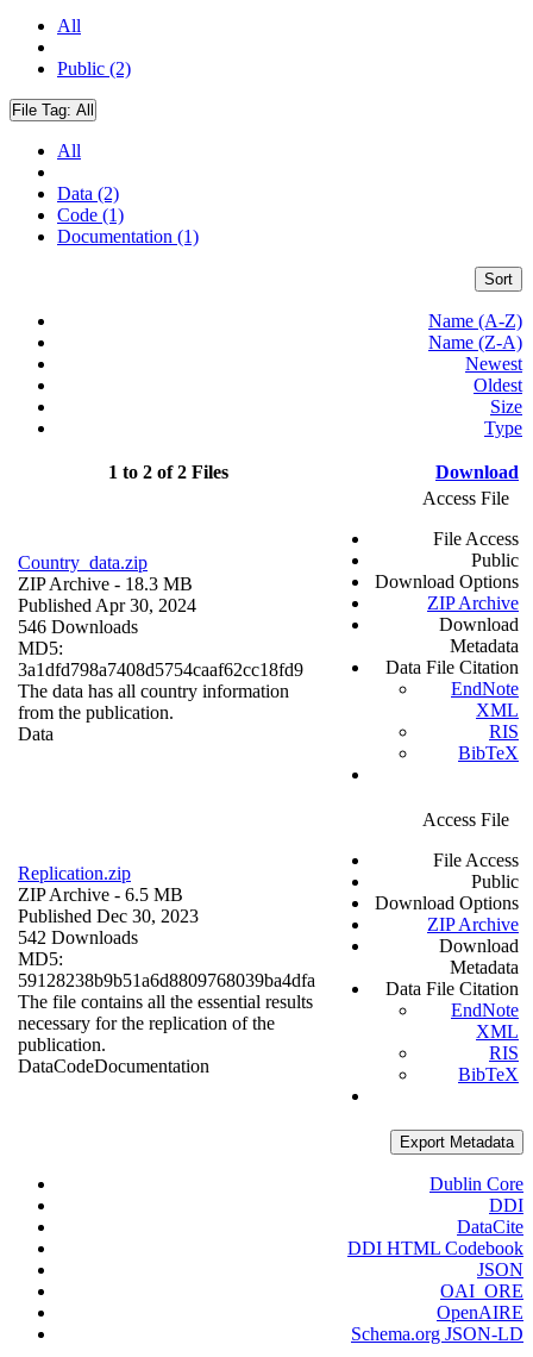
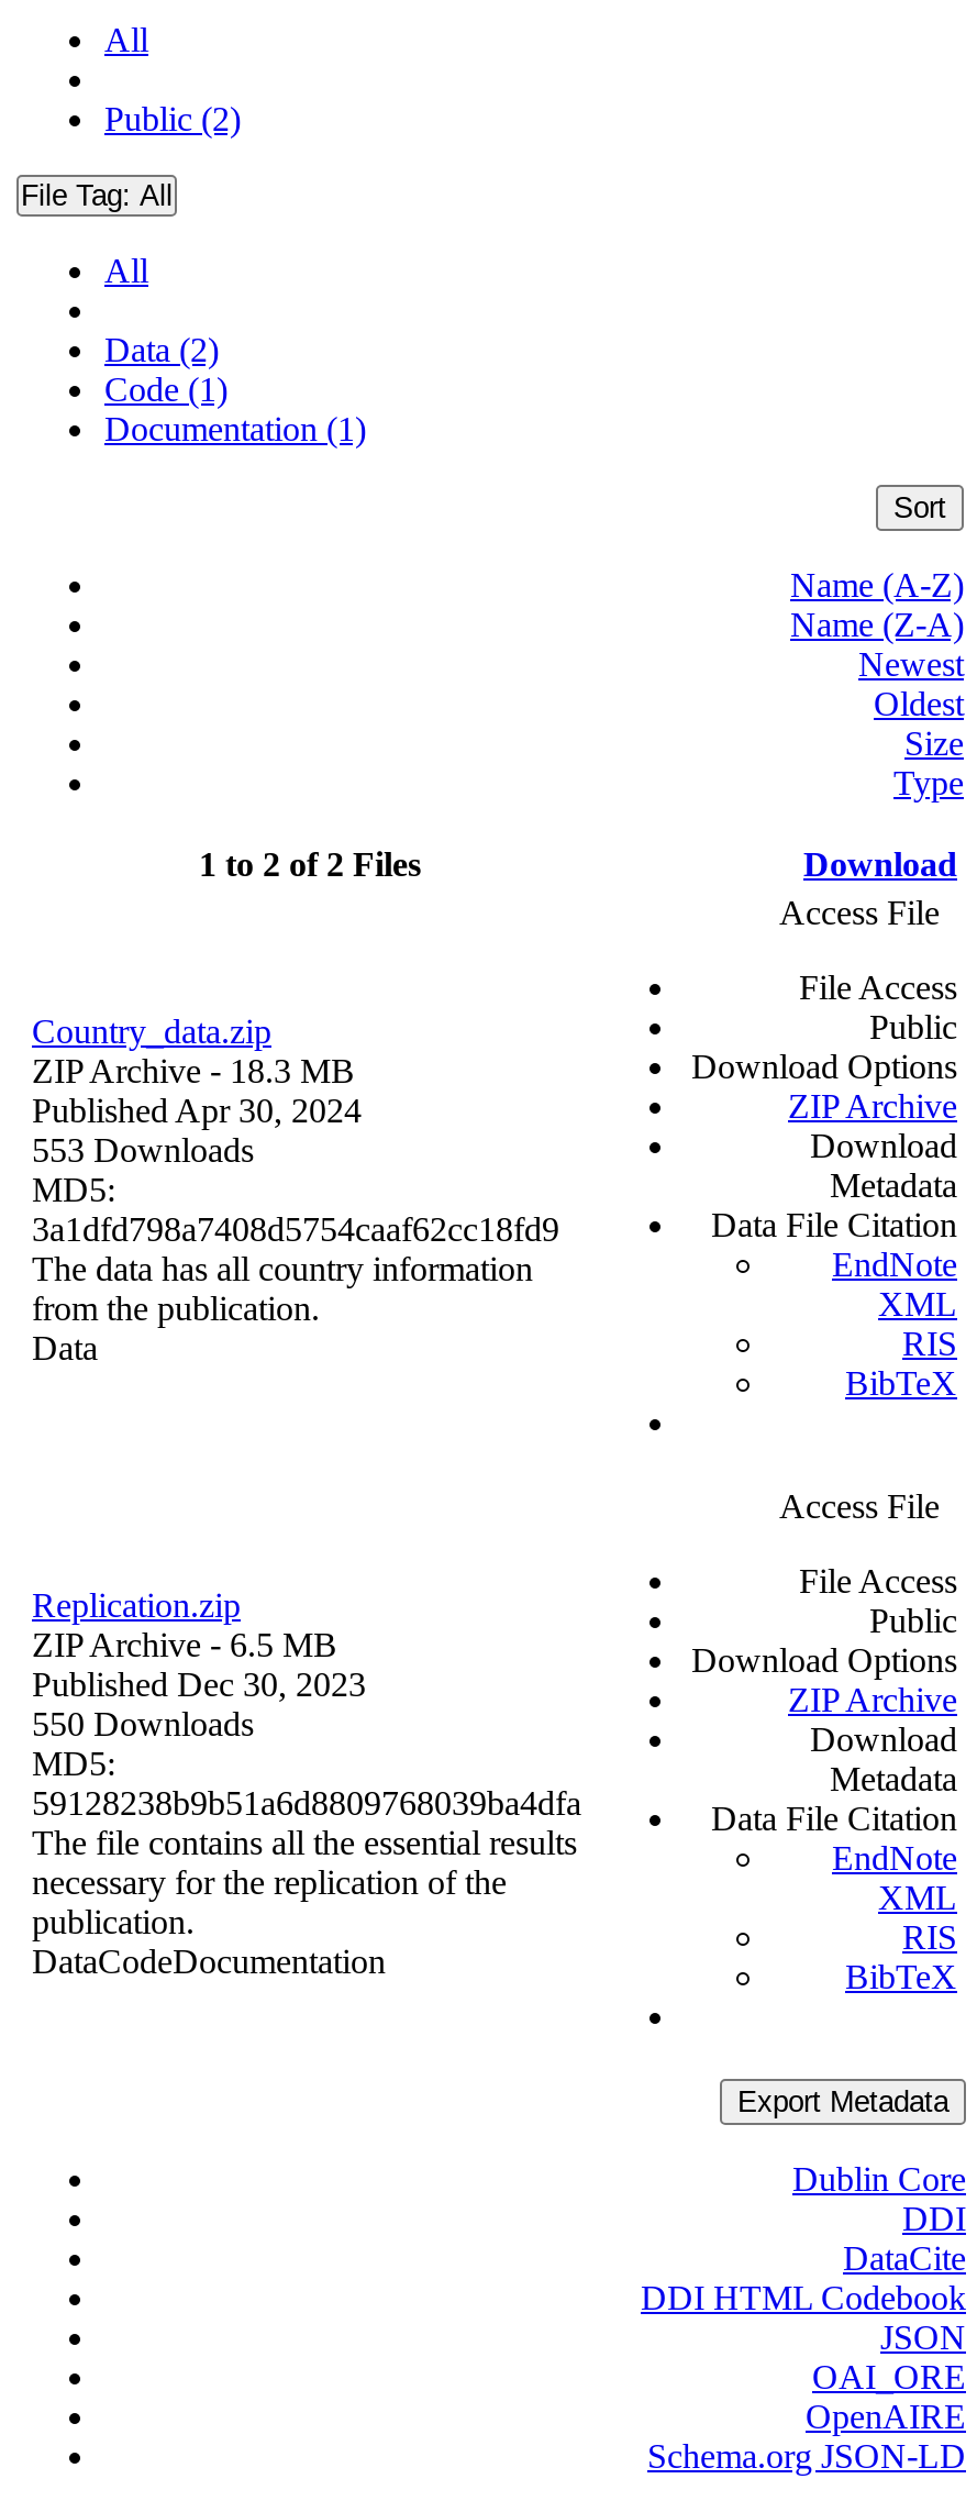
[18,617,138,637] 546 Downloads -> [32,1132,254,1169] 553 Downloads
[18,928,138,948] 542 Downloads -> [32,1706,254,1743] 550 Downloads

